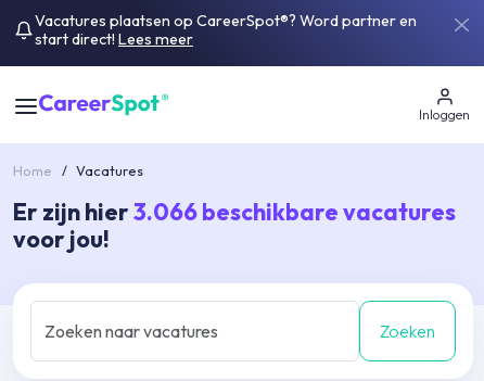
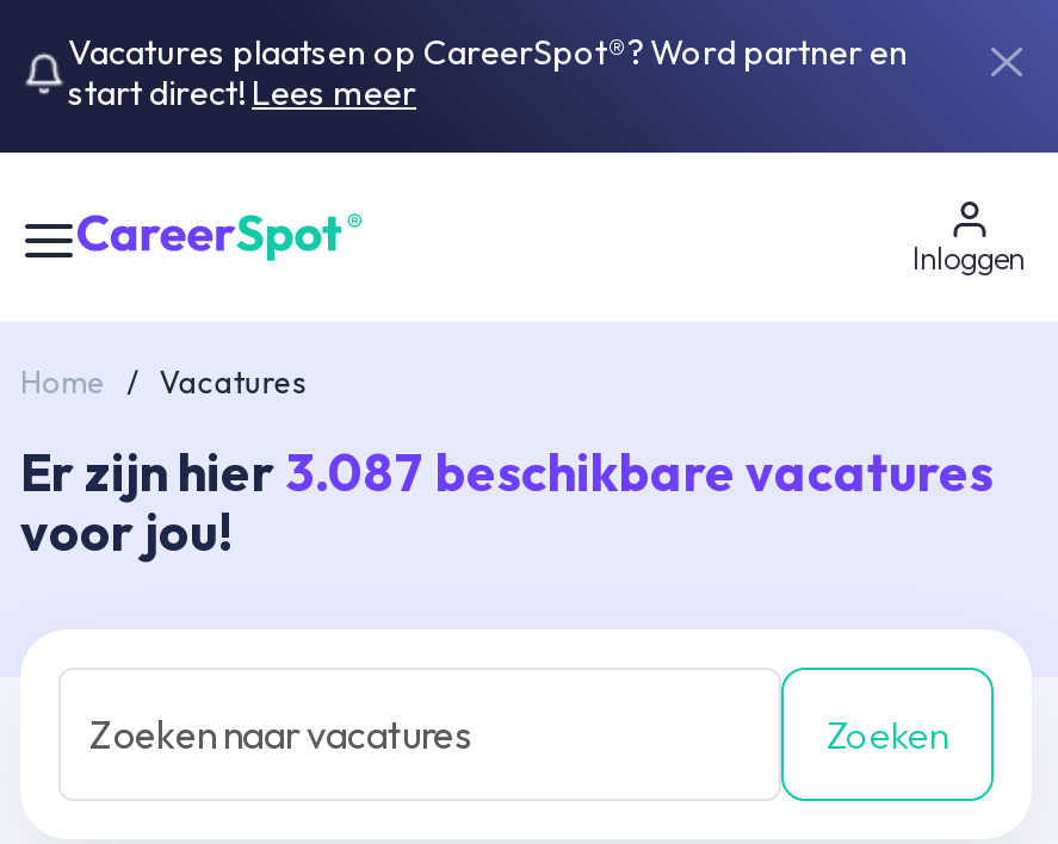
[13,196,456,227] Er zijn hier 3.066 beschikbare vacatures -> [20,439,994,505] Er zijn hier 3.087 beschikbare vacatures

